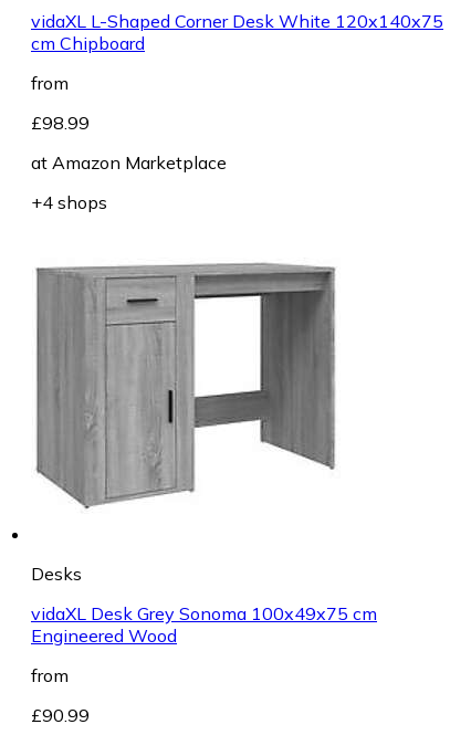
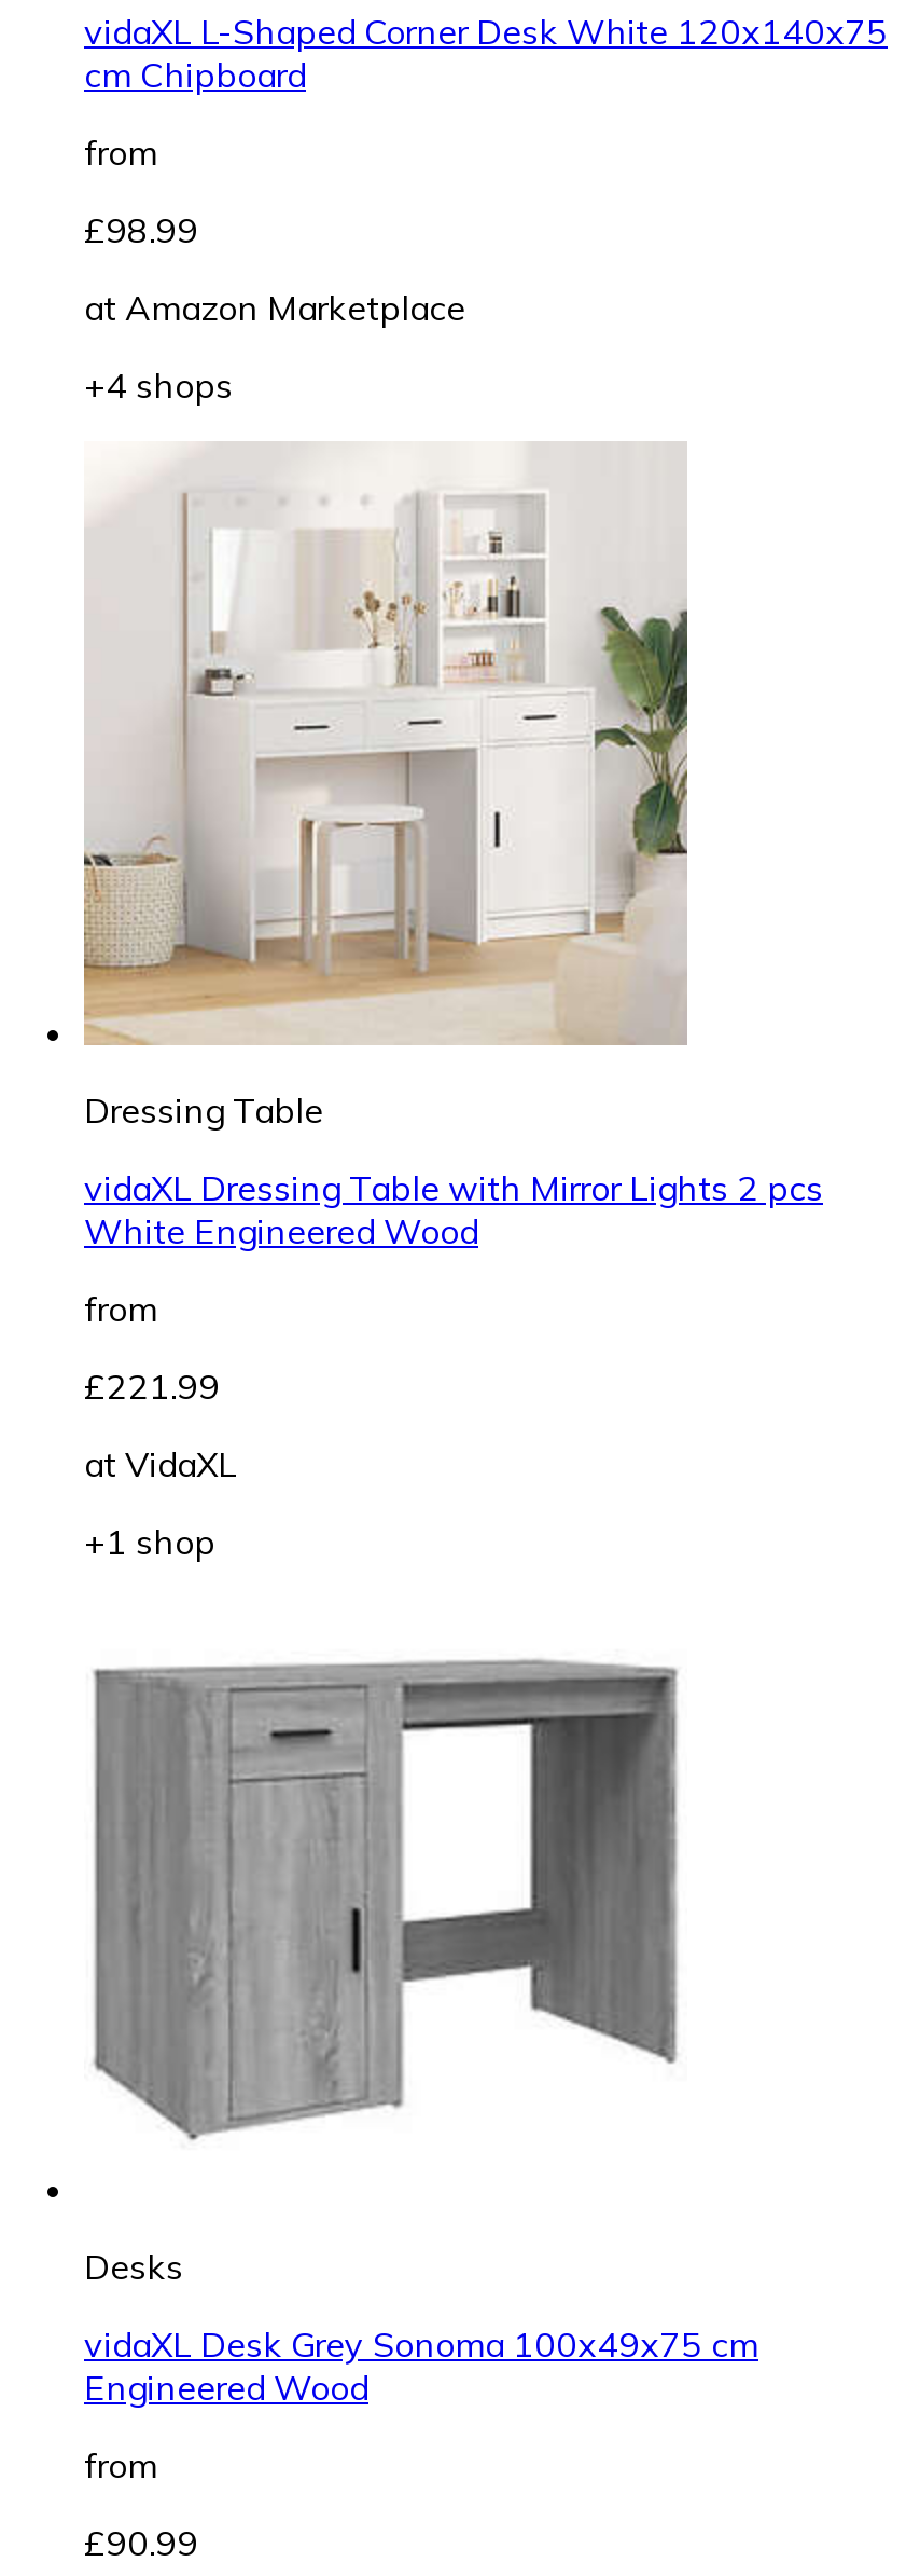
none -> [82,441,823,1563] [image] | Dressing Table | vidaXL Dressing Table with Mirror Lights 2 pcs | White Engineered Wood | from | £221.99 | at VidaXL | +1 shop

